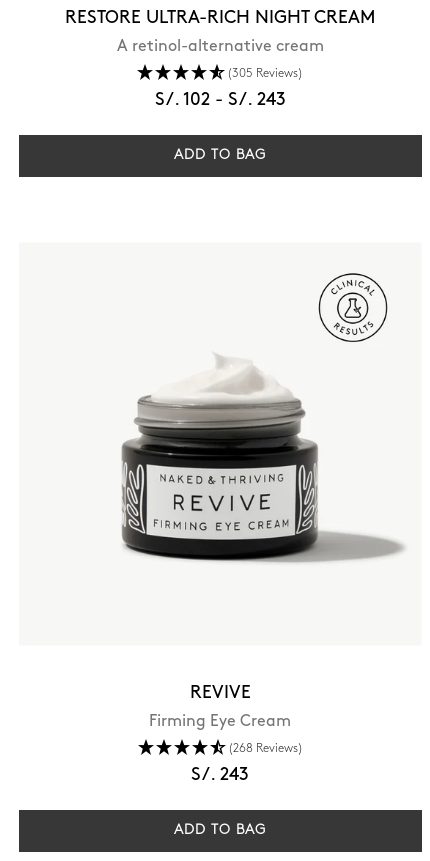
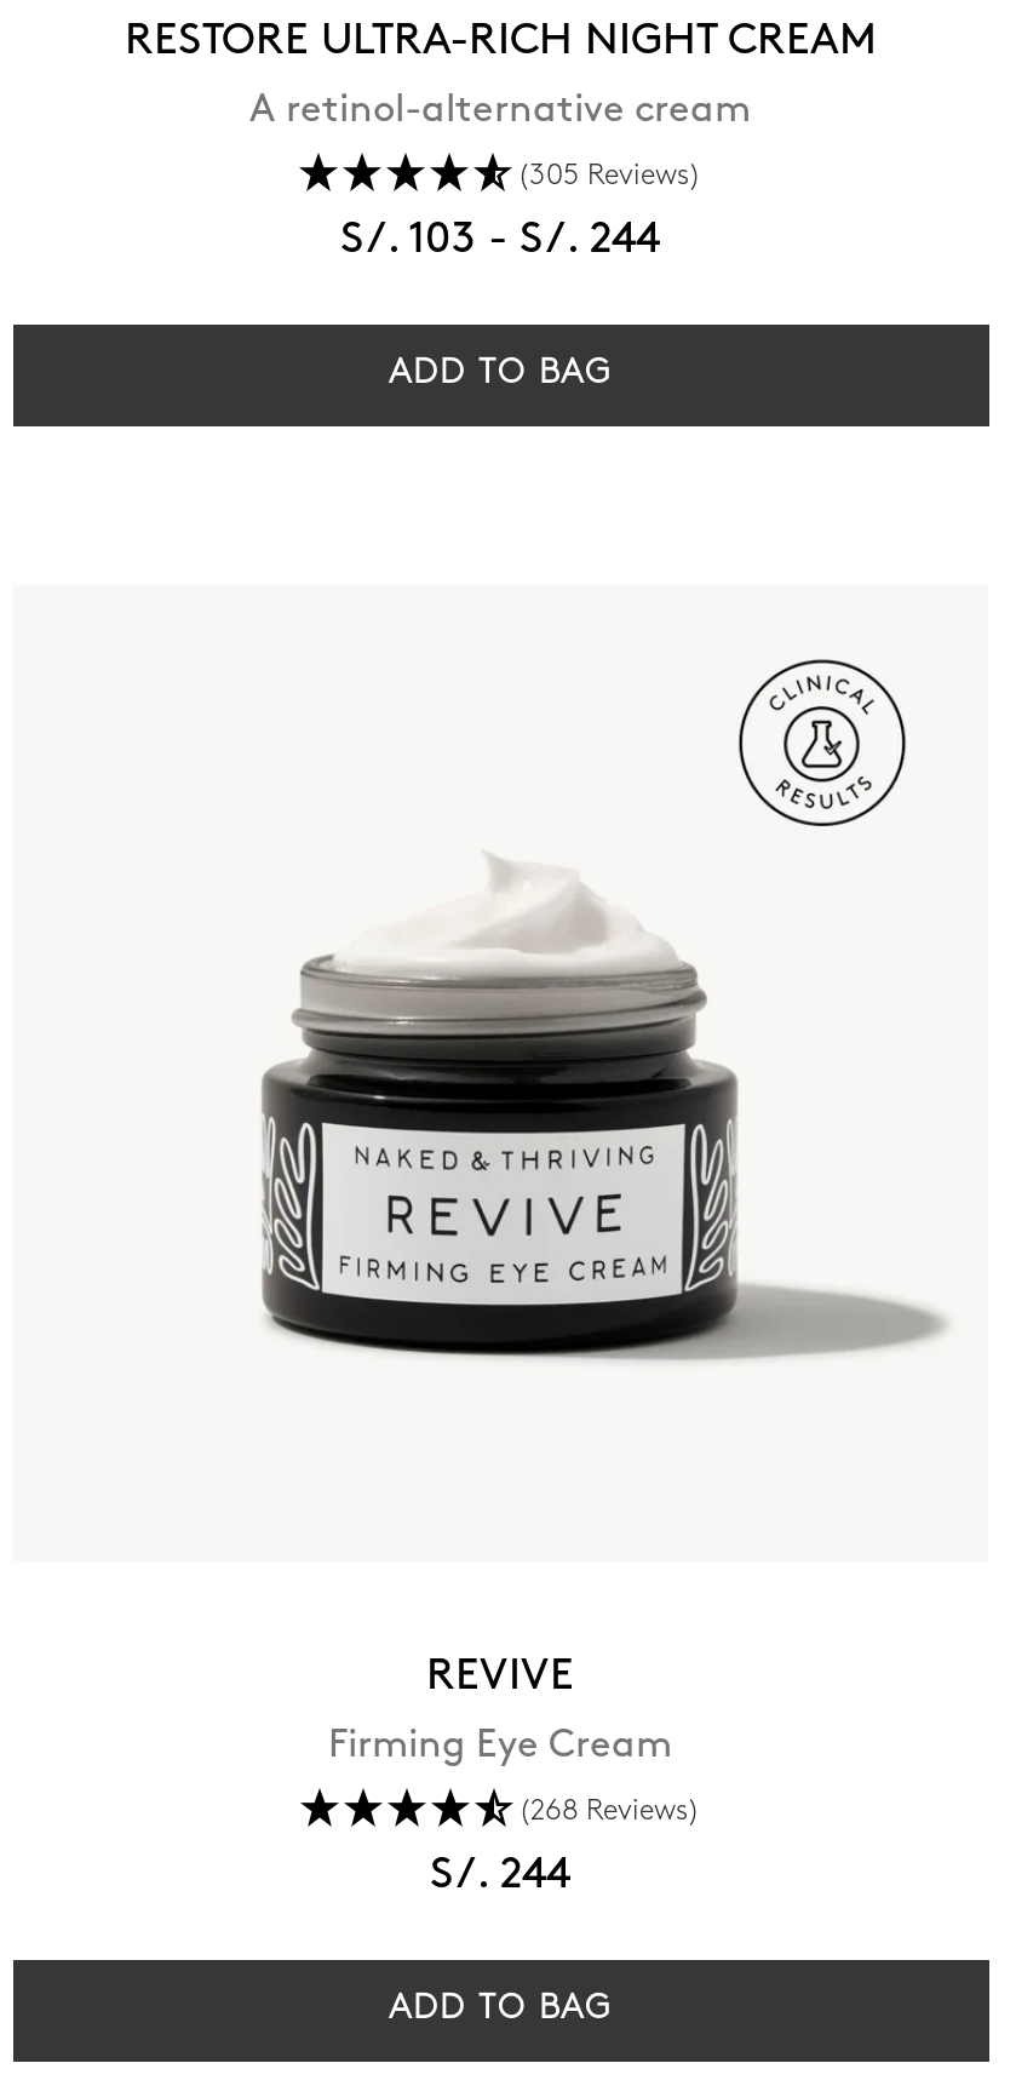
[154,91,285,110] S/. 102 - S/. 243 -> [340,218,660,264] S/. 103 - S/. 244
[191,766,249,785] S/. 243 -> [430,1853,570,1899] S/. 244

